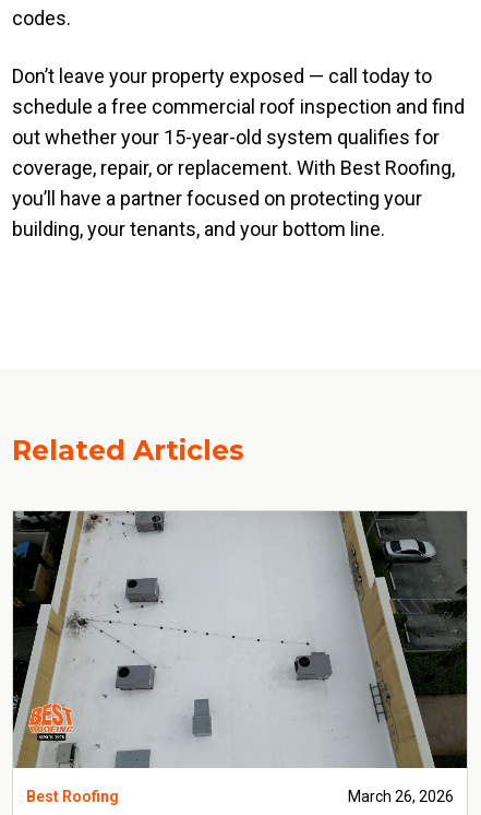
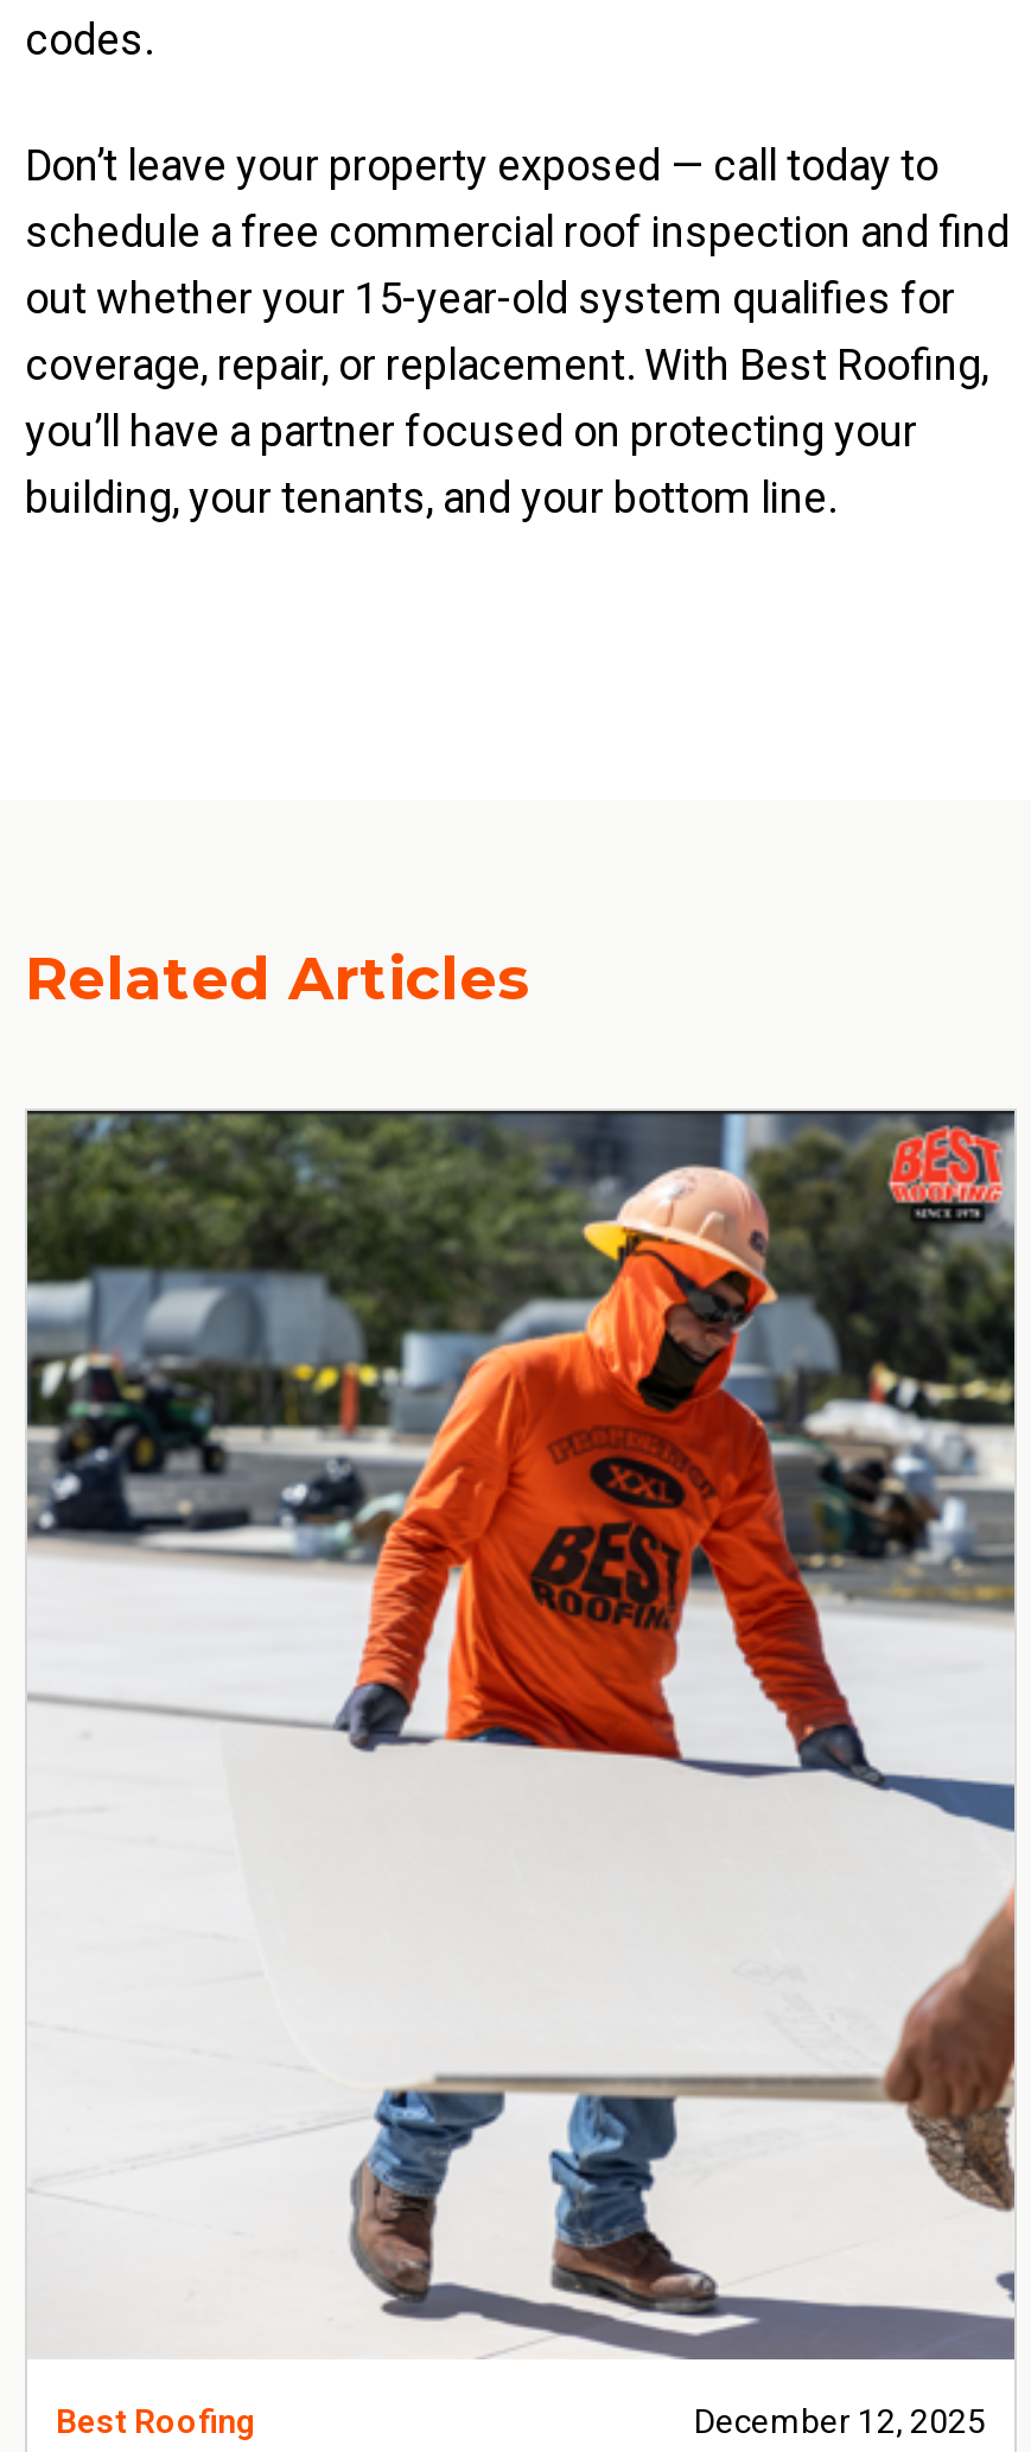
[12,511,468,805] [image] | March 26, 2026 -> [25,1109,1017,2440] [image] | December 12, 2025

